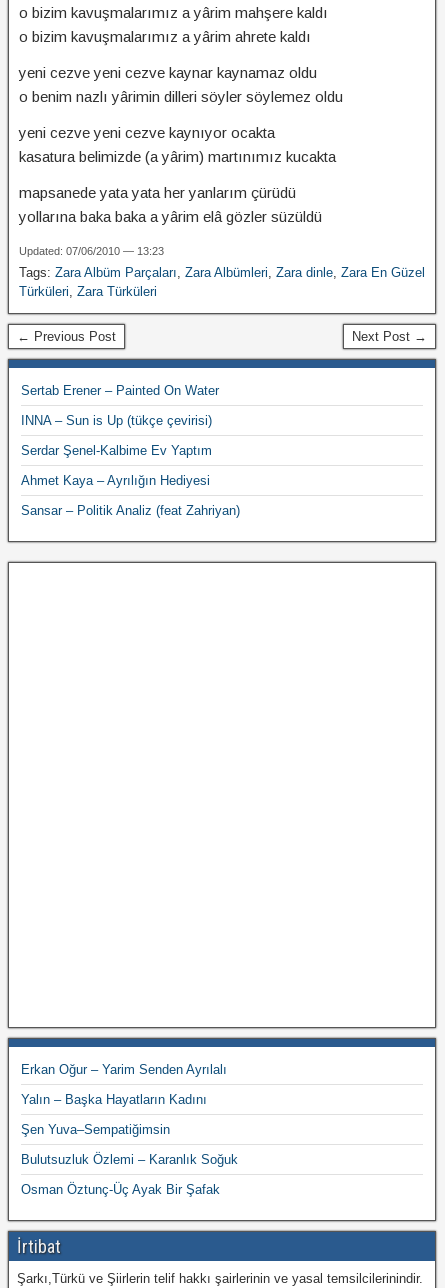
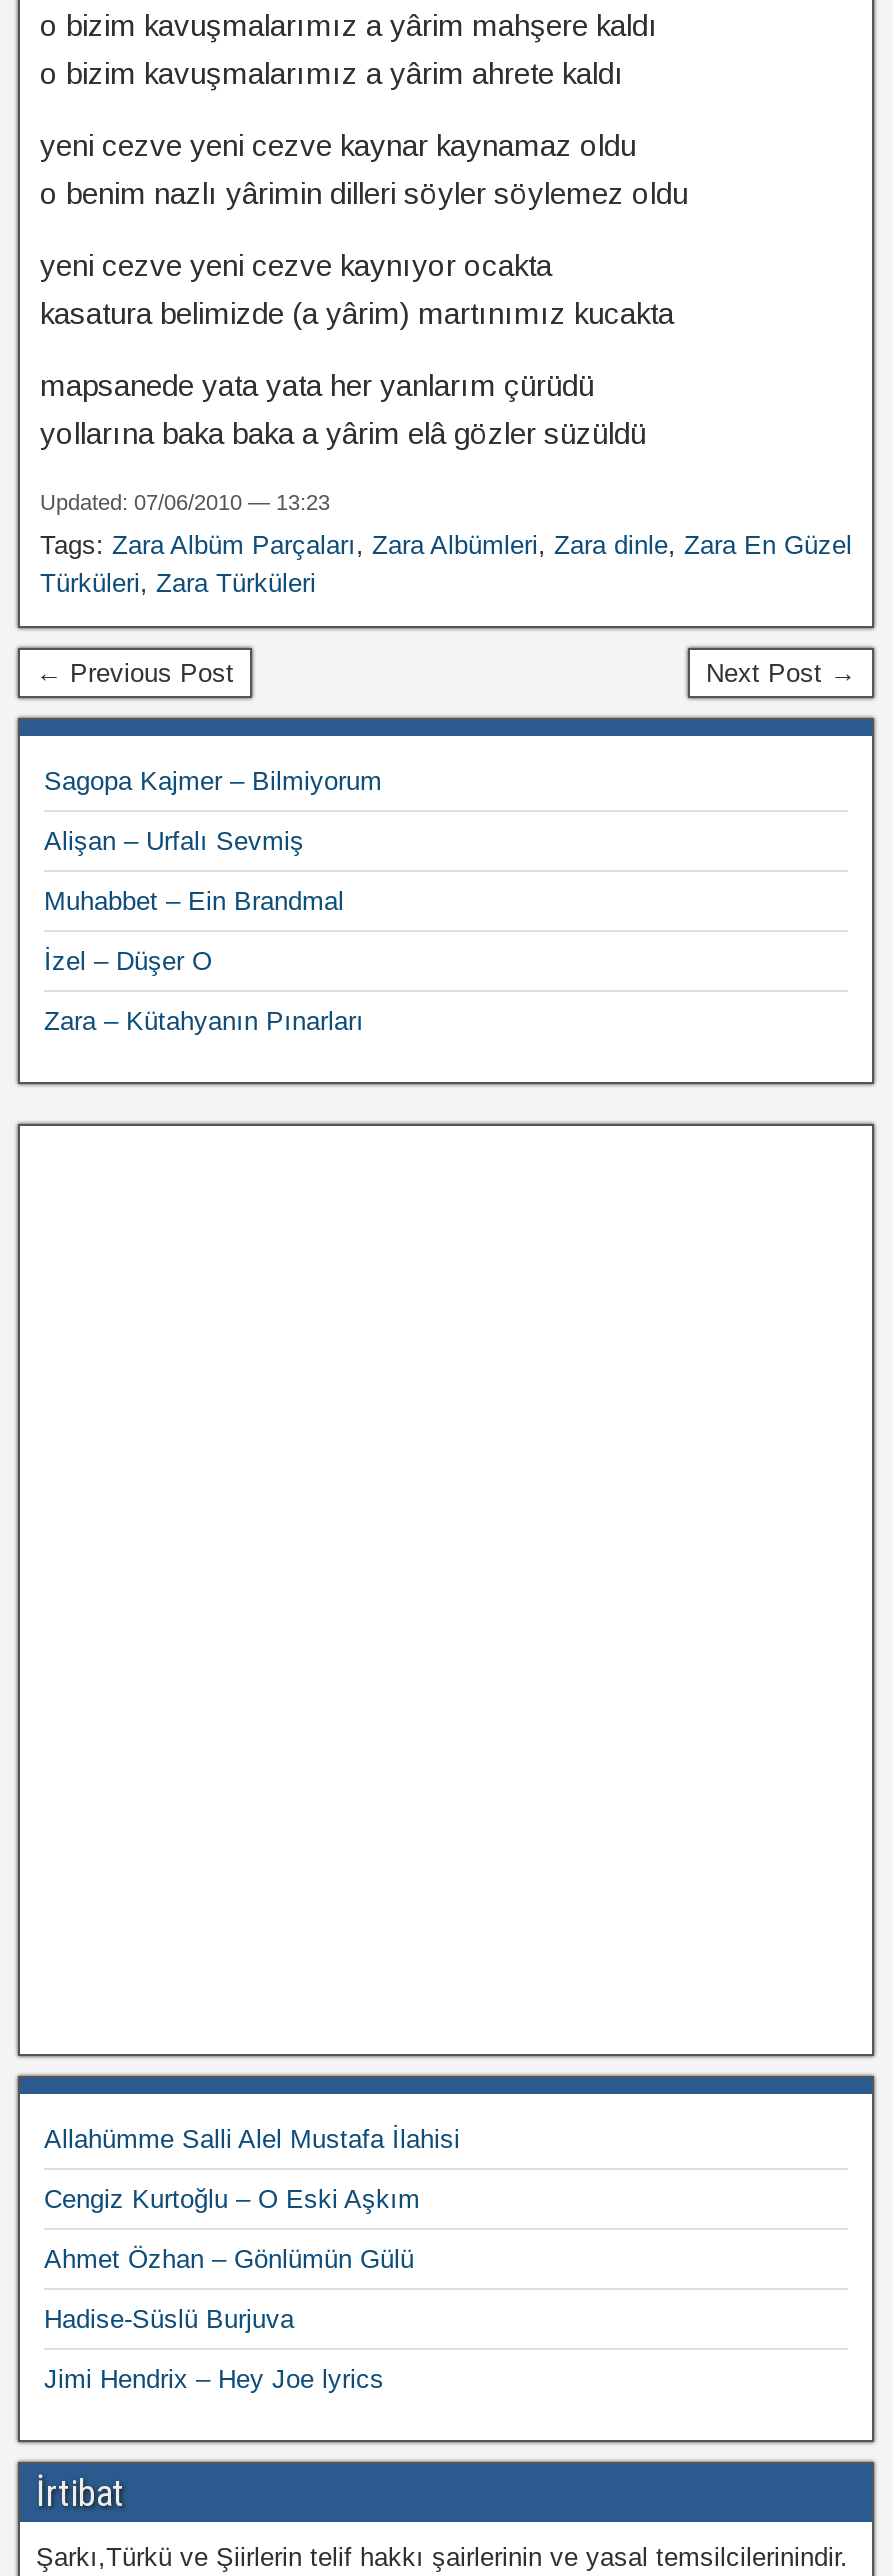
[21,383,219,398] Sertab Erener – Painted On Water -> [44,766,382,796] Sagopa Kajmer – Bilmiyorum
[21,413,212,428] INNA – Sun is Up (tükçe çevirisi) -> [44,826,304,856] Alişan – Urfalı Sevmiş
[21,443,212,458] Serdar Şenel-Kalbime Ev Yaptım -> [44,886,344,916] Muhabbet – Ein Brandmal
[21,473,210,488] Ahmet Kaya – Ayrılığın Hediyesi -> [44,946,212,976] İzel – Düşer O
[21,503,240,518] Sansar – Politik Analiz (feat Zahriyan) -> [44,1006,364,1036] Zara – Kütahyanın Pınarları
[21,1062,227,1077] Erkan Oğur – Yarim Senden Ayrılalı -> [44,2124,460,2154] Allahümme Salli Alel Mustafa İlahisi
[21,1092,207,1107] Yalın – Başka Hayatların Kadını -> [44,2184,420,2214] Cengiz Kurtoğlu – O Eski Aşkım
[21,1122,170,1137] Şen Yuva–Sempatiğimsin -> [44,2244,414,2274] Ahmet Özhan – Gönlümün Gülü
[21,1152,238,1167] Bulutsuzluk Özlemi – Karanlık Soğuk -> [44,2304,294,2334] Hadise-Süslü Burjuva
[21,1182,220,1197] Osman Öztunç-Üç Ayak Bir Şafak -> [44,2364,384,2394] Jimi Hendrix – Hey Joe lyrics

